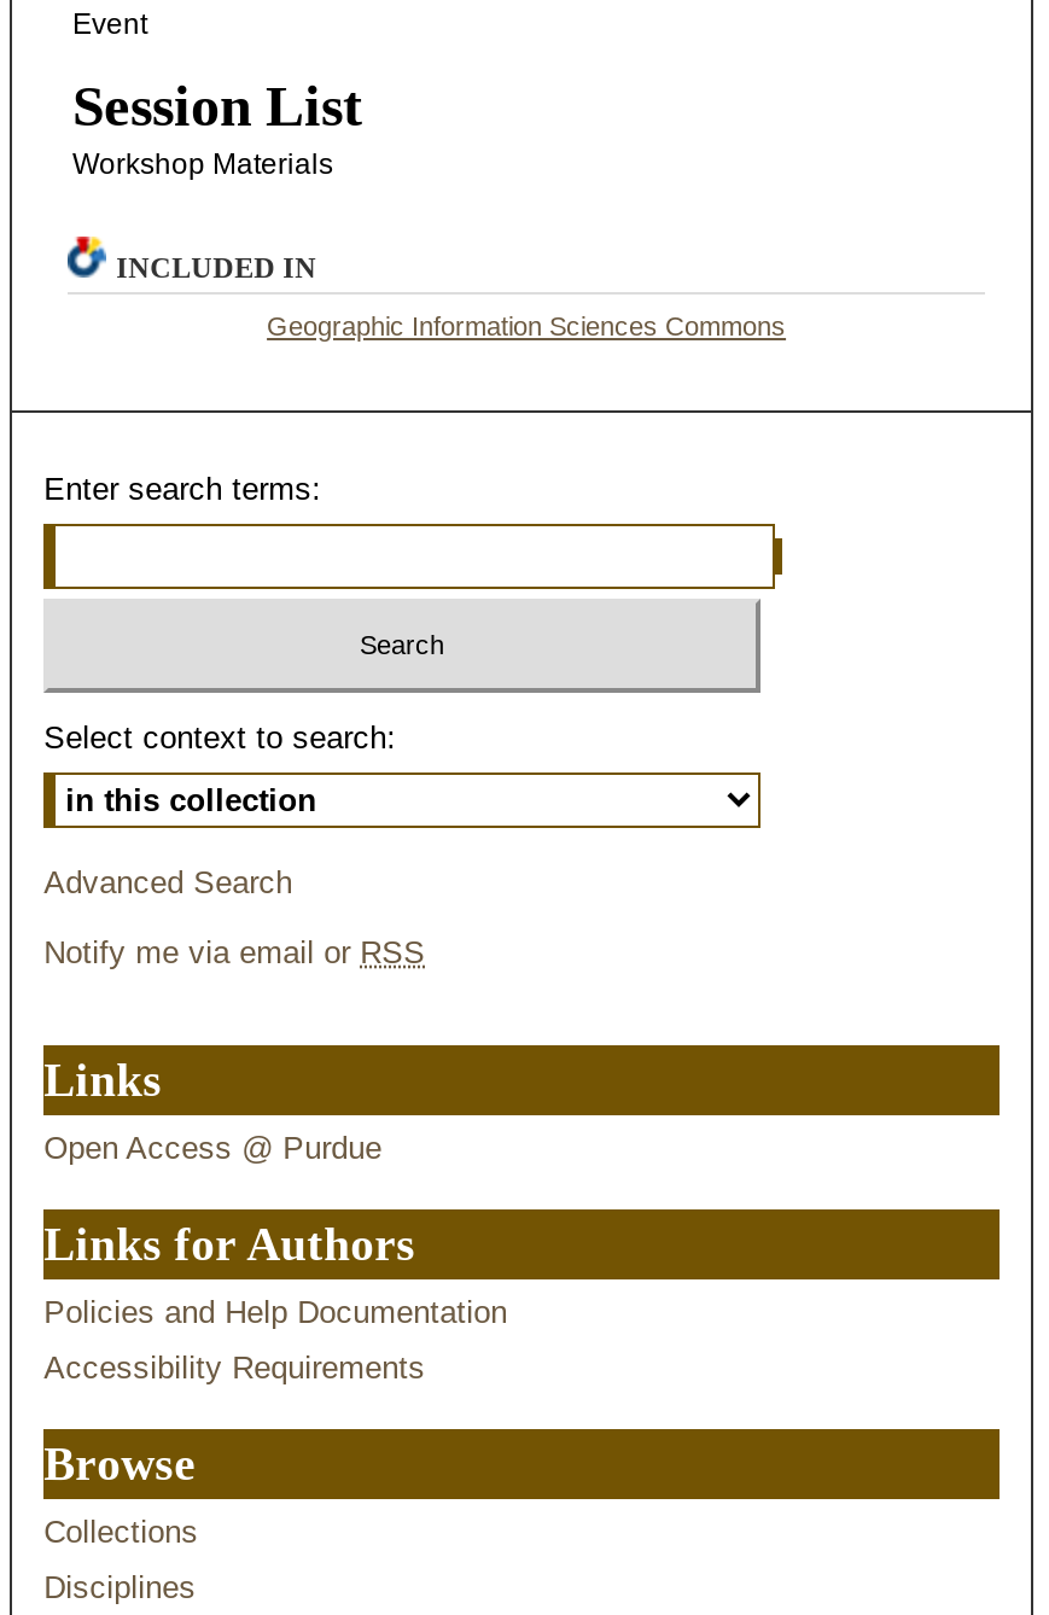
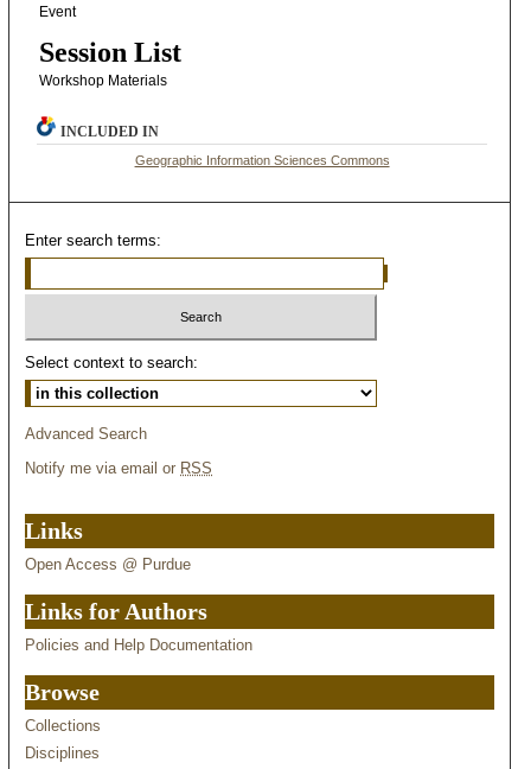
[44,1348,425,1385] Accessibility Requirements -> none

